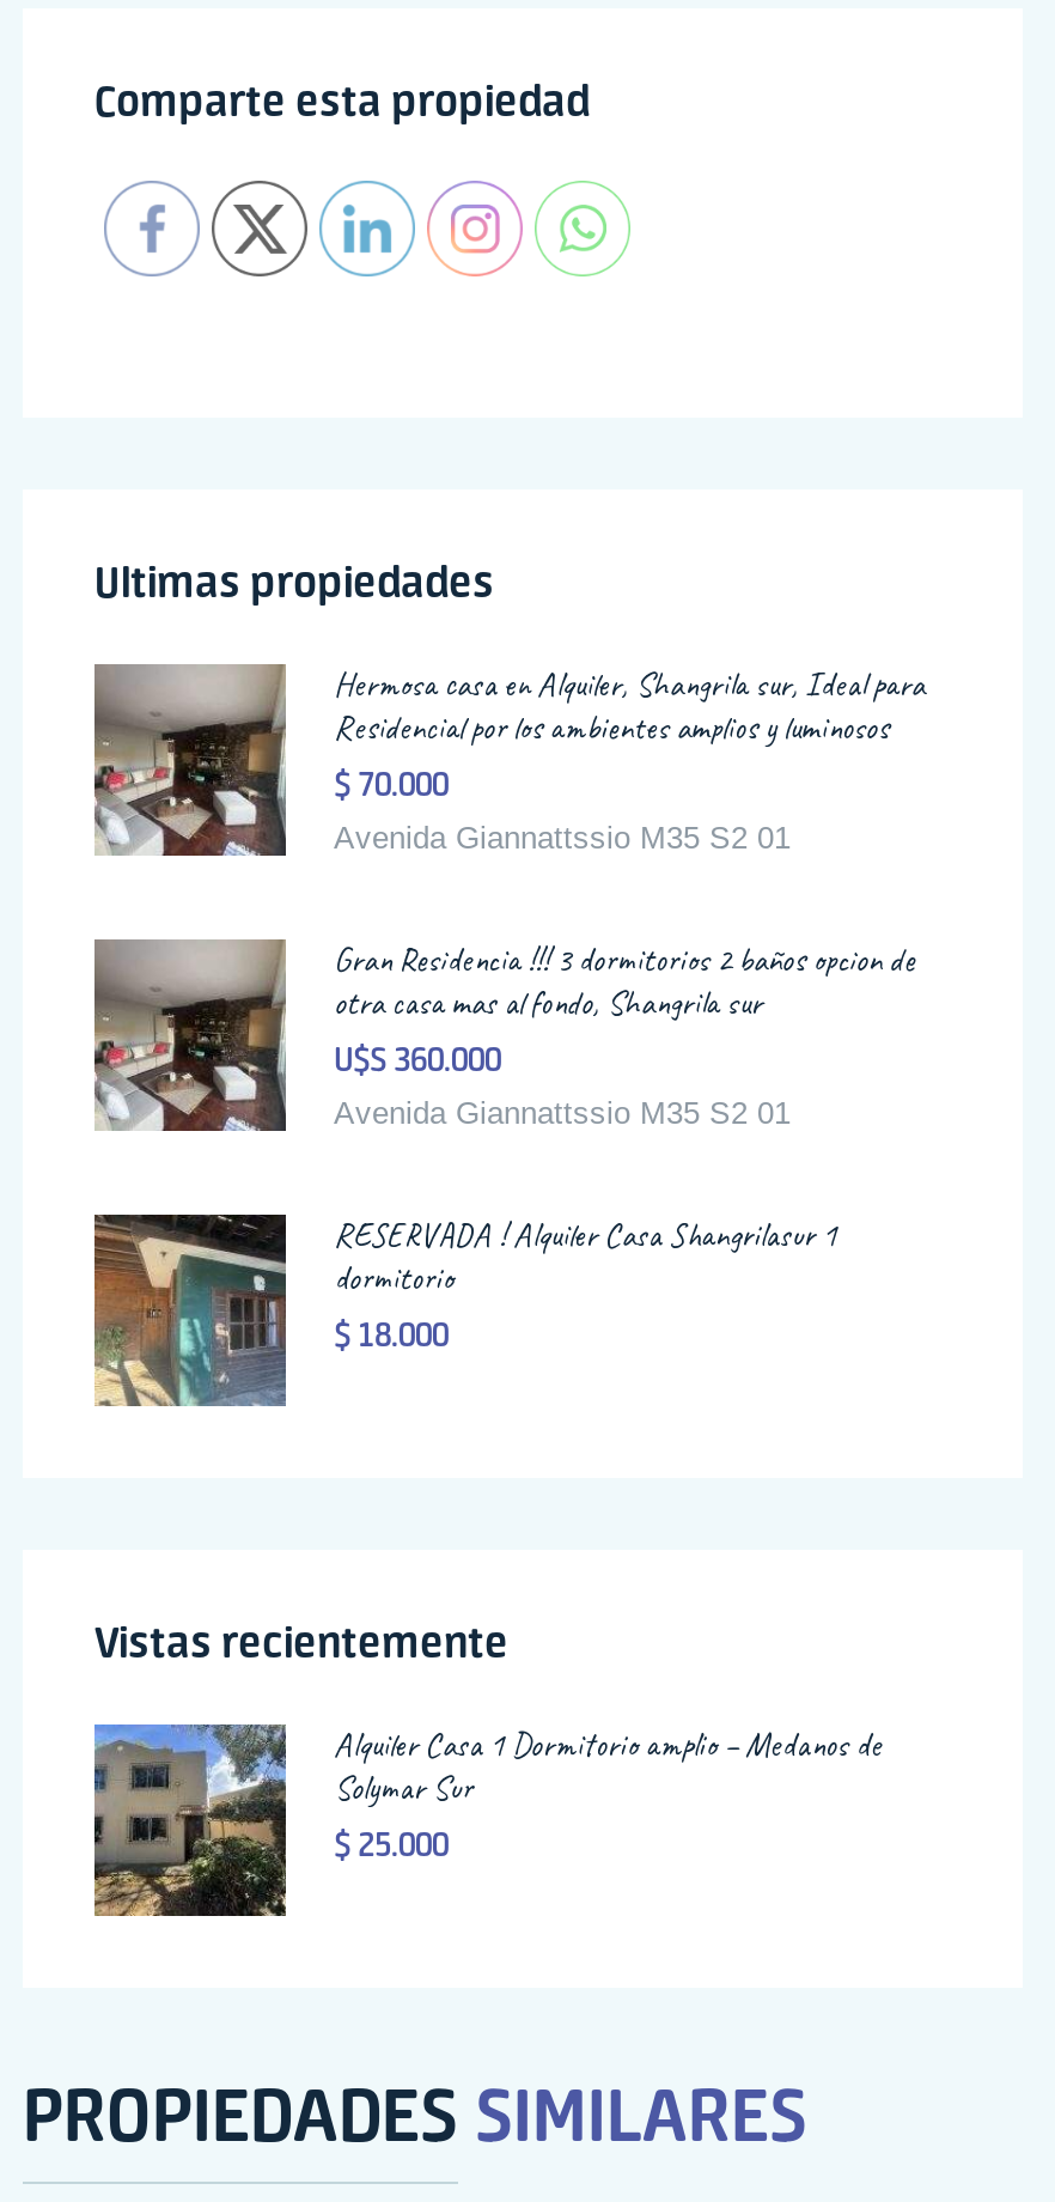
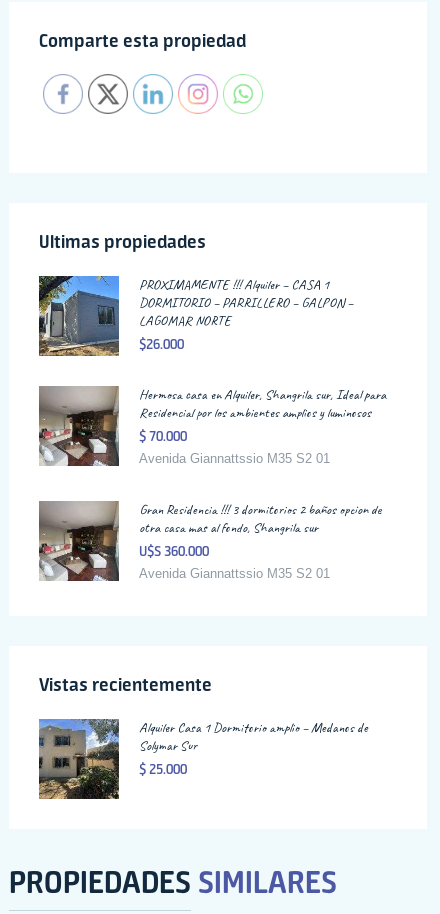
none -> [38,275,353,357] [image] | PROXIMAMENTE !!! Alquiler – CASA 1 | DORMITORIO – PARRILLERO – GALPON – | LAGOMAR NORTE | $26.000
moved [90,662,925,1131] -> [37,385,386,581]: [image] | Hermosa casa en Alquiler, Shangrila sur, Ideal para | Residencial por los ambientes amplios y luminosos | ... | U$S 360.000 | Avenida Giannattssio M35 S2 01
[94,1212,836,1409] [image] | RESERVADA ! Alquiler Casa Shangrilasur 1 | dormitorio | $ 18.000 -> none

